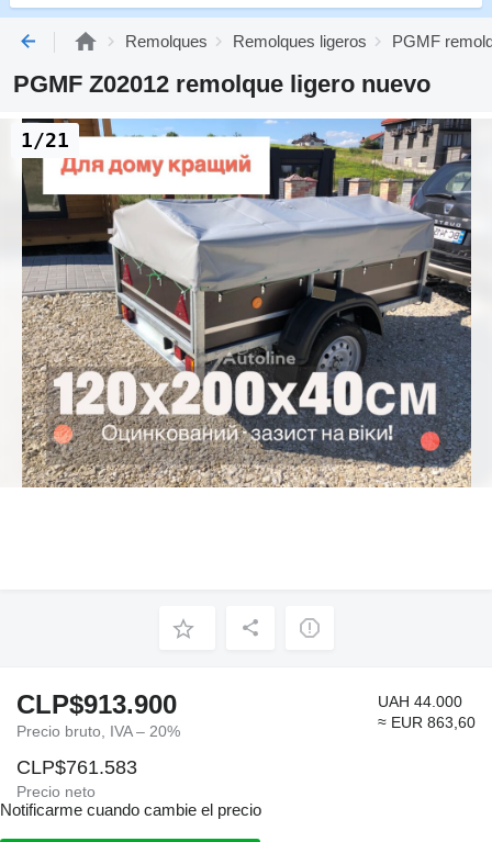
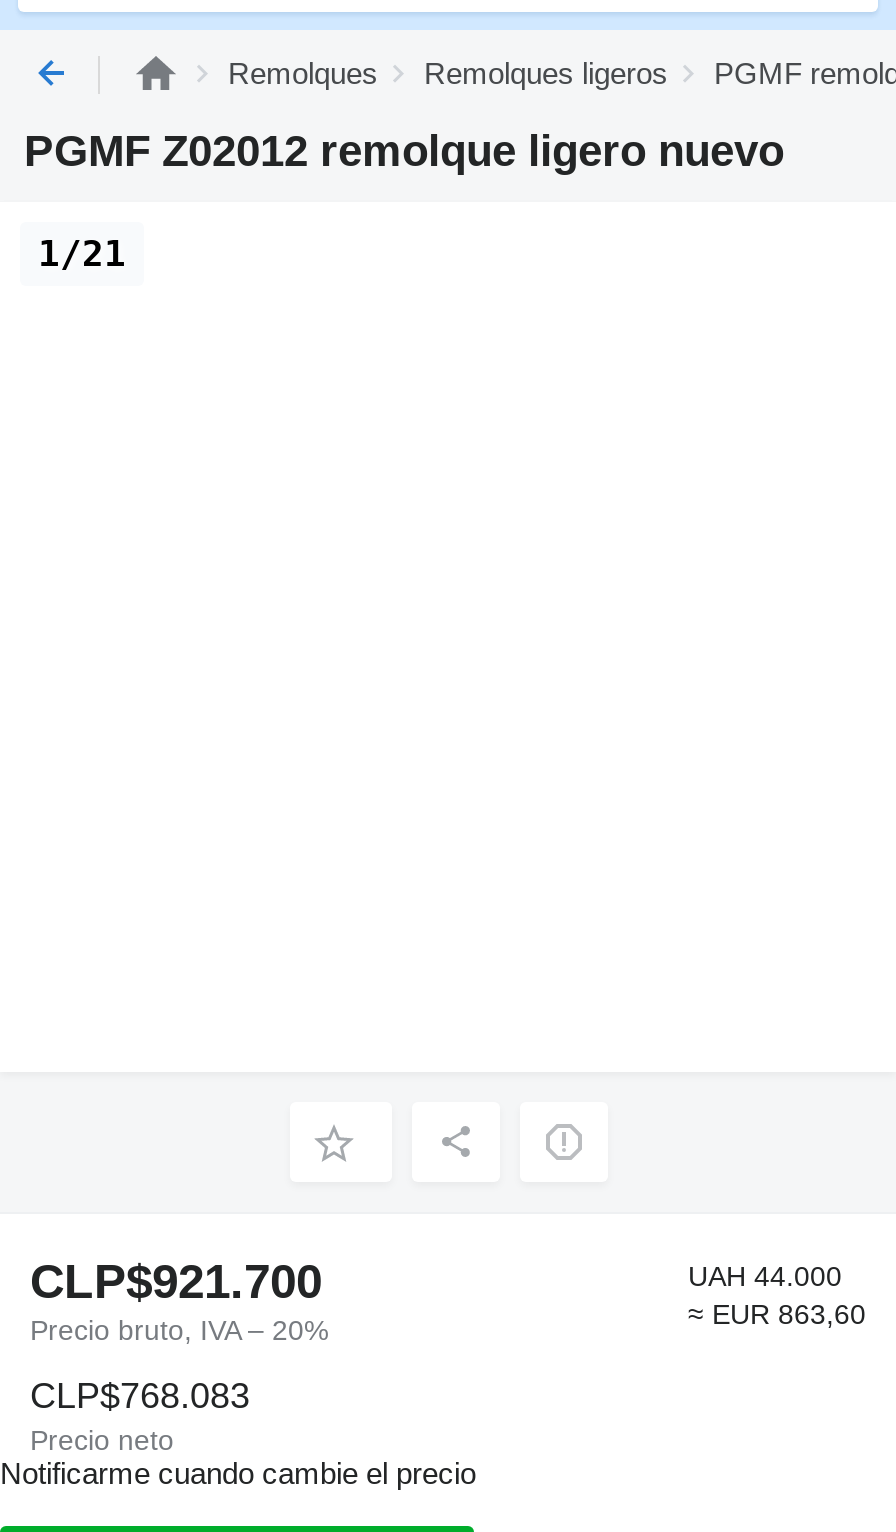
[20,117,473,489] [image] -> none
[16,690,177,719] CLP$913.900 -> [30,1254,322,1308] CLP$921.700
[16,756,137,778] CLP$761.583 -> [30,1375,250,1415] CLP$768.083

